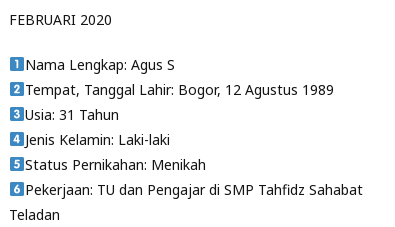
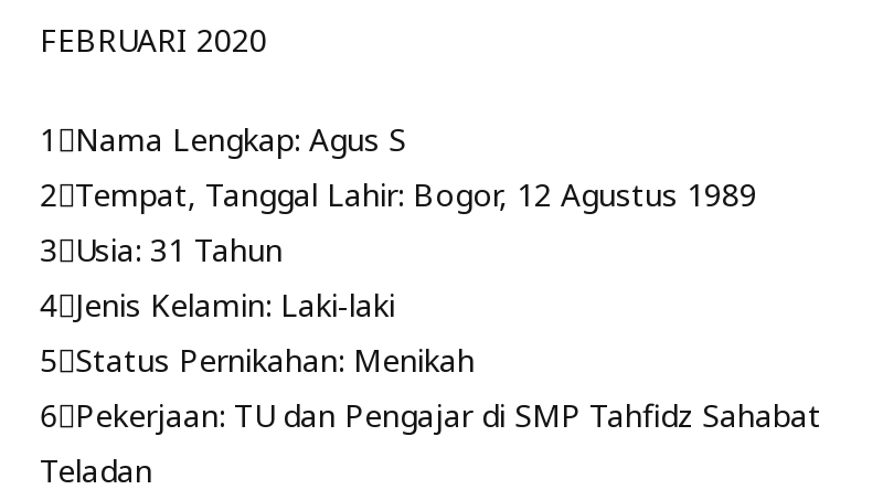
[25,55,175,74] Nama Lengkap: Agus S -> [40,119,406,161] 1⃣Nama Lengkap: Agus S
[25,80,334,99] Tempat, Tanggal Lahir: Bogor, 12 Agustus 1989 -> [40,175,757,217] 2⃣Tempat, Tanggal Lahir: Bogor, 12 Agustus 1989
[25,105,119,124] Usia: 31 Tahun -> [40,230,283,272] 3⃣Usia: 31 Tahun
[25,130,170,149] Jenis Kelamin: Laki-laki -> [40,285,395,327] 4⃣Jenis Kelamin: Laki-laki
[25,155,206,174] Status Pernikahan: Menikah -> [40,340,475,382] 5⃣Status Pernikahan: Menikah
[25,180,363,199] Pekerjaan: TU dan Pengajar di SMP Tahfidz Sahabat -> [40,395,821,437] 6⃣Pekerjaan: TU dan Pengajar di SMP Tahfidz Sahabat

